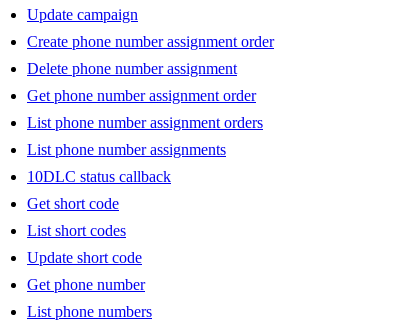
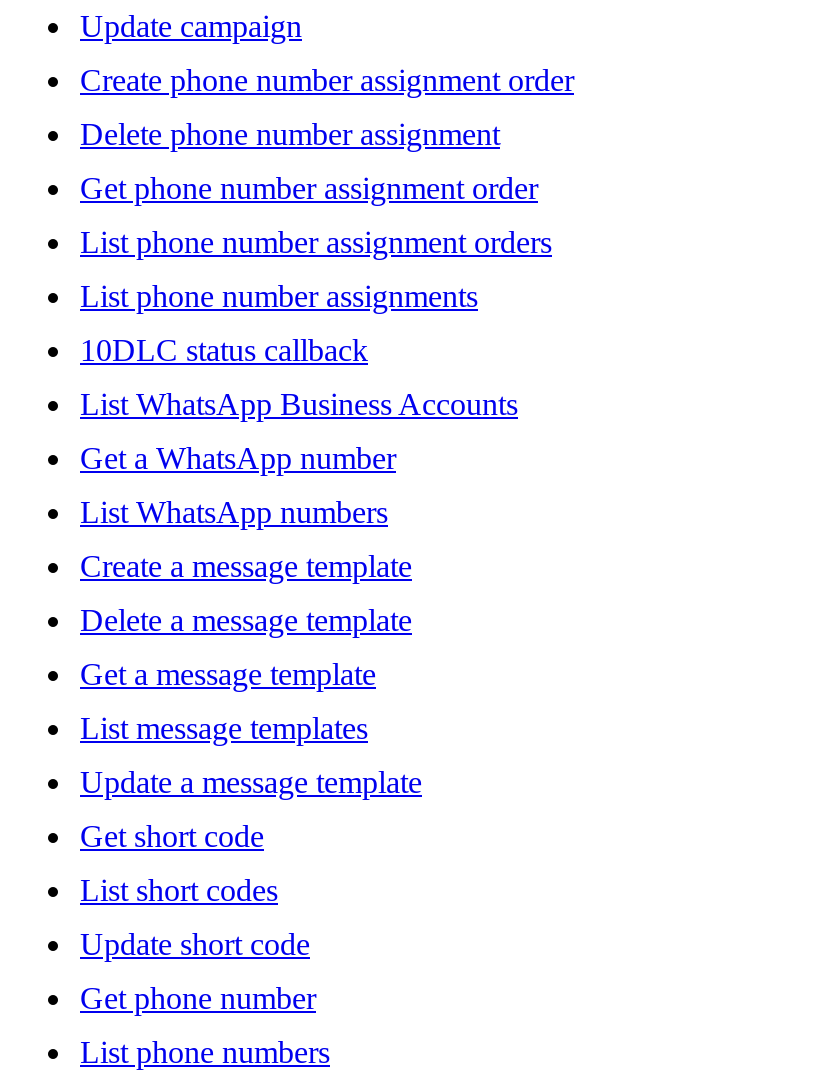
none -> [80,388,518,800] List WhatsApp Business Accounts | Get a WhatsApp number | List WhatsApp numbers | Create a message template | Delete a message template | Get a message template | List message templates | Update a message template

